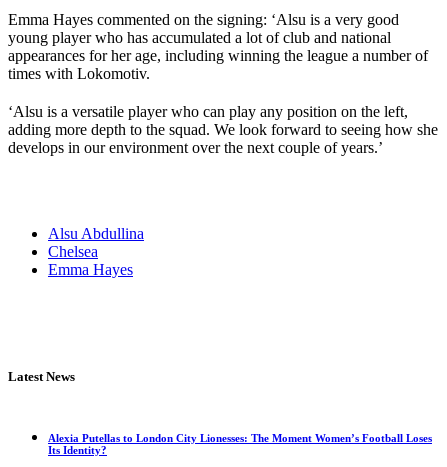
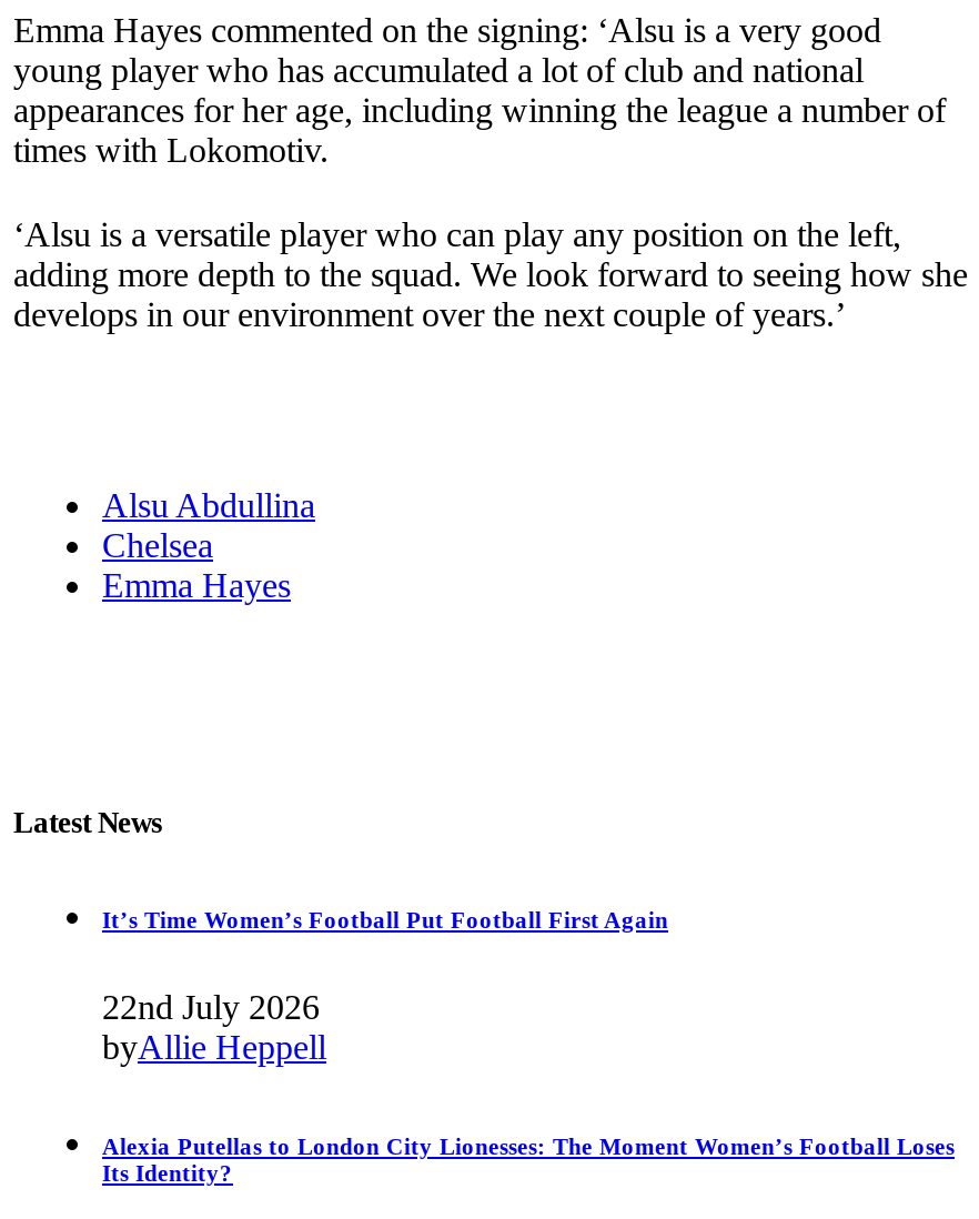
none -> [102,906,668,1066] It’s Time Women’s Football Put Football First Again | 22nd July 2026 | byAllie Heppell

